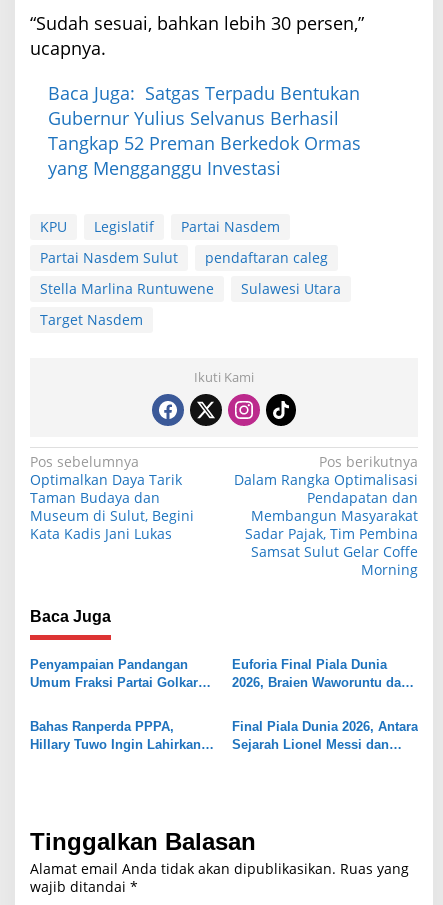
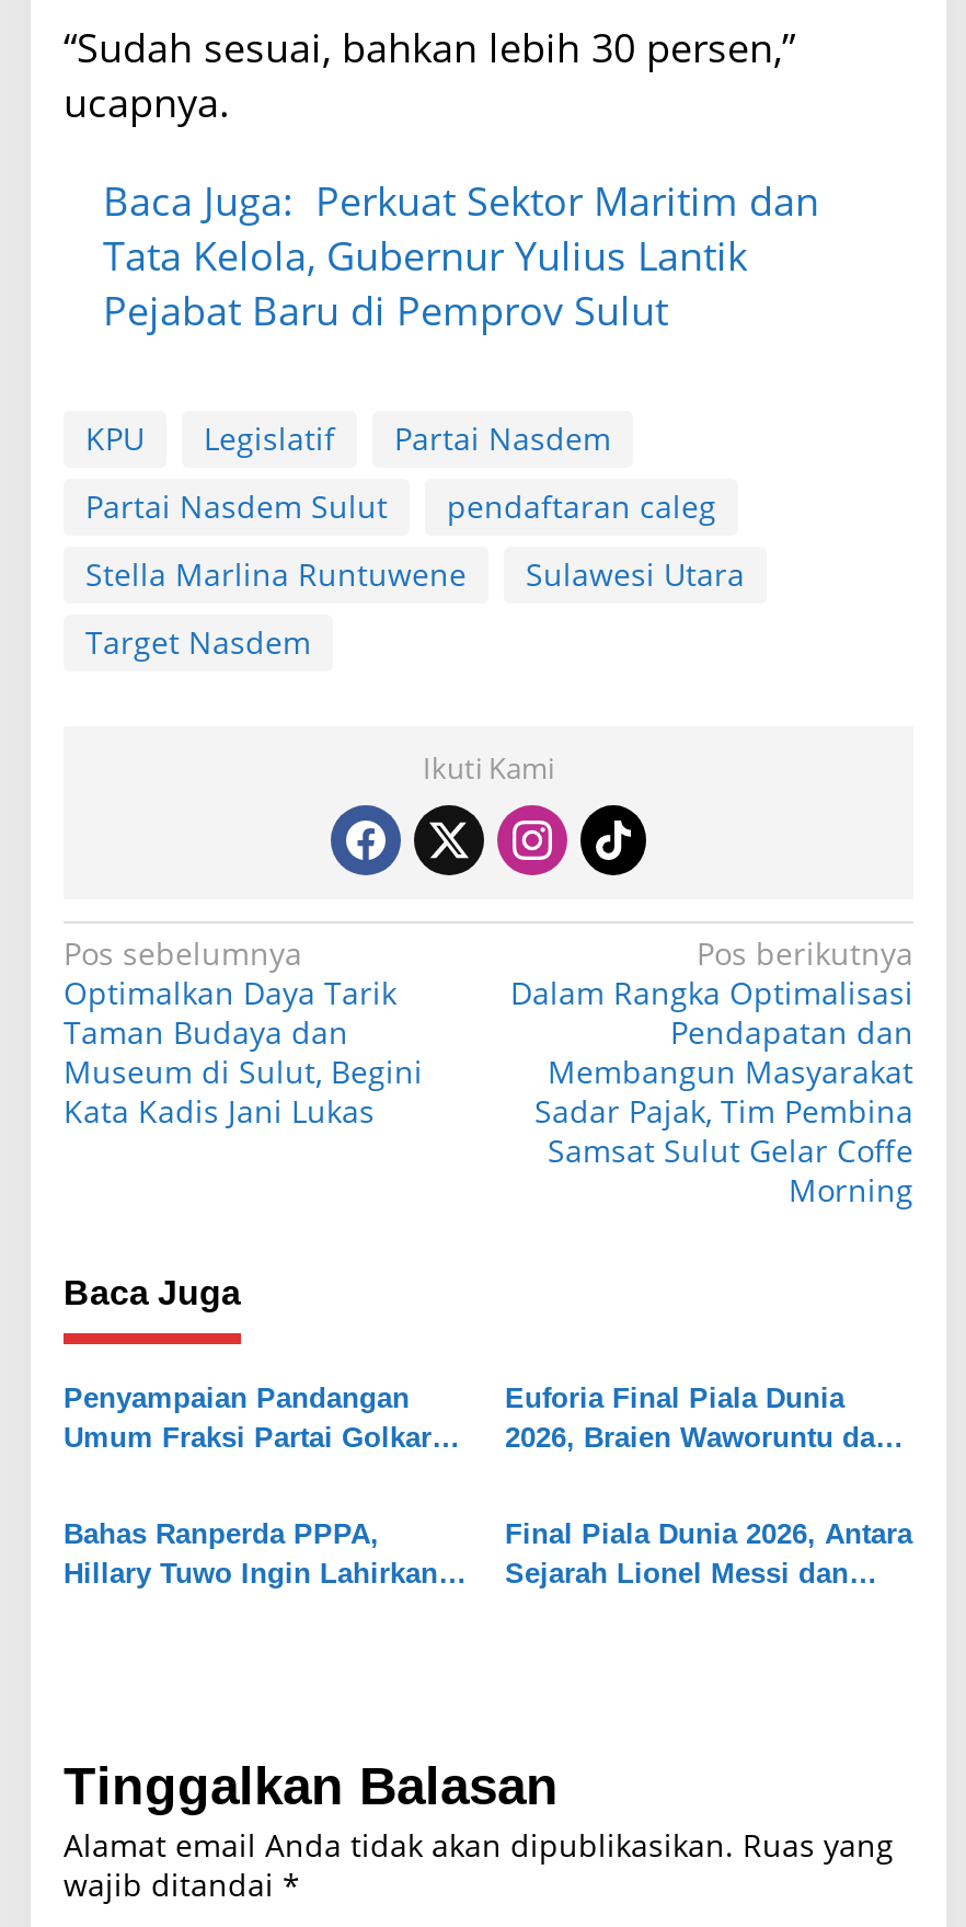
[48,81,361,180] Baca Juga: Satgas Terpadu Bentukan | Gubernur Yulius Selvanus Berhasil | Tangkap 52 Preman Berkedok Ormas | yang Mengganggu Investasi -> [103,174,819,336] Baca Juga: Perkuat Sektor Maritim dan | Tata Kelola, Gubernur Yulius Lantik | Pejabat Baru di Pemprov Sulut

